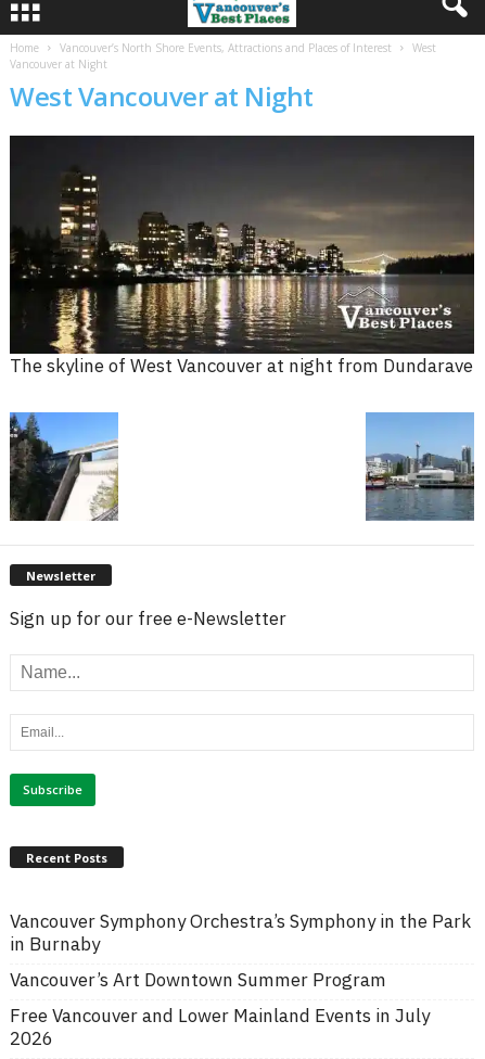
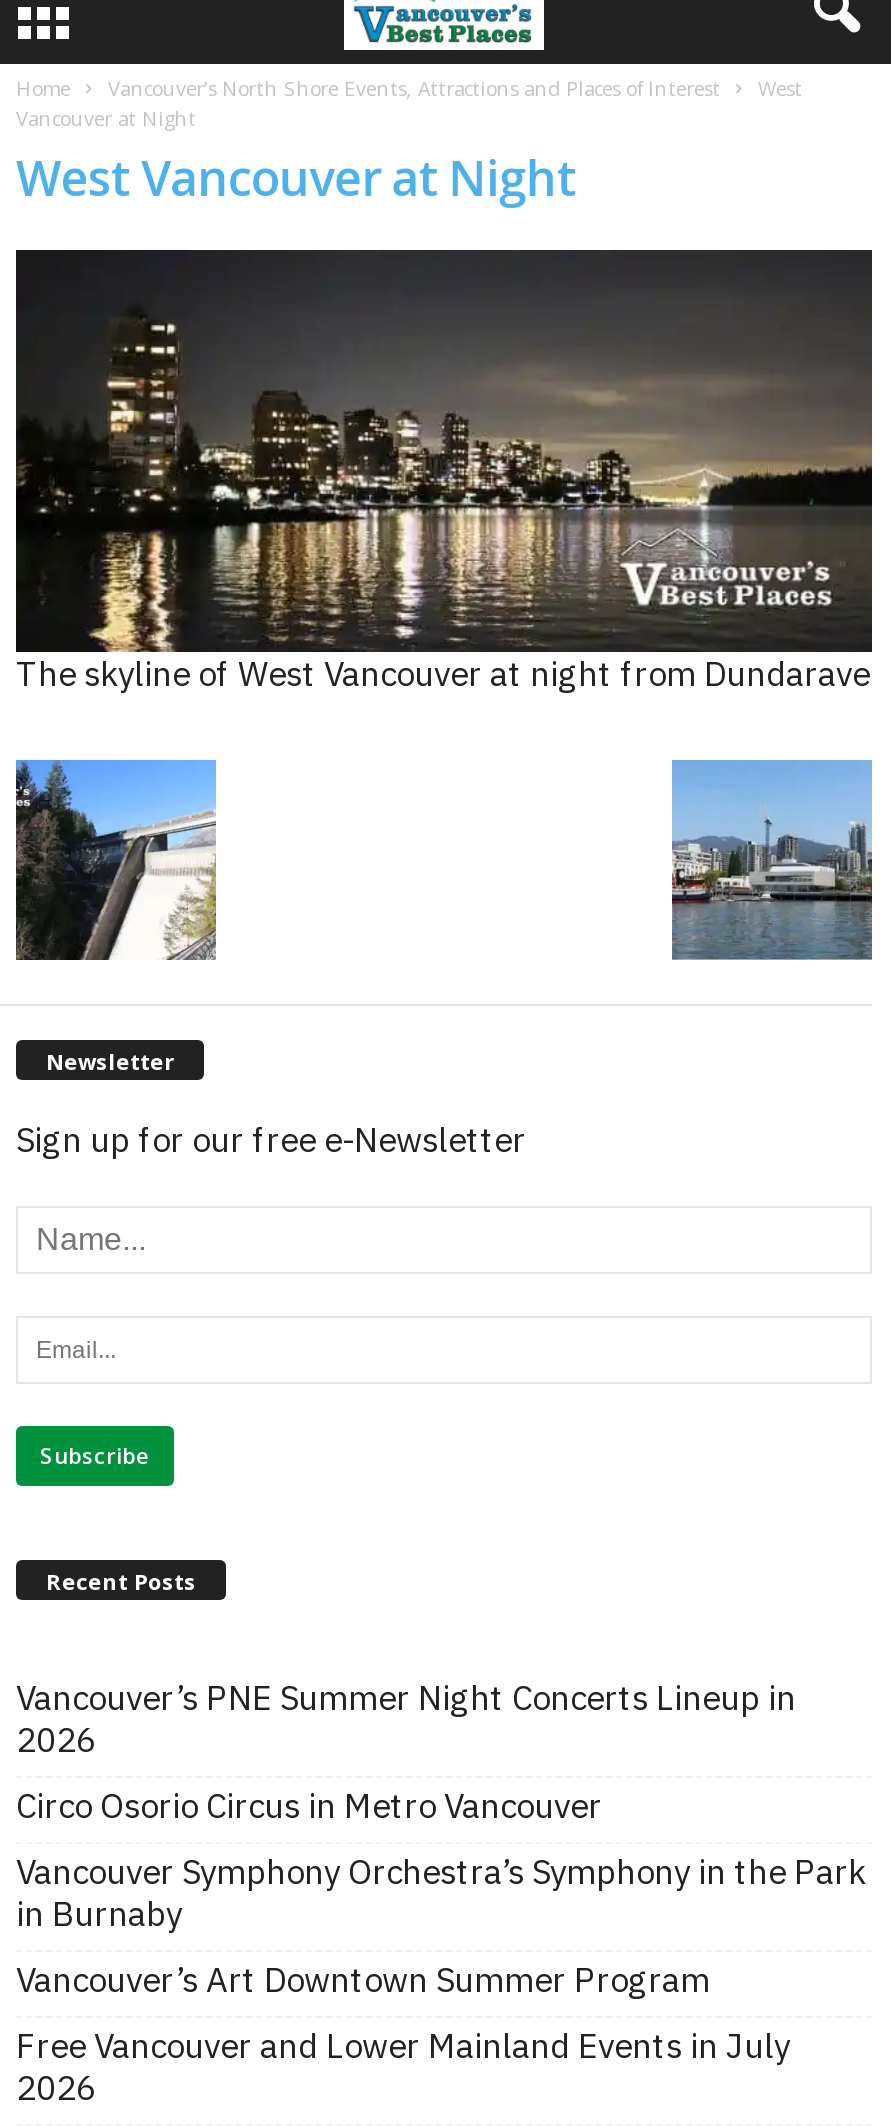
none -> [16,1677,796,1829] Vancouver’s PNE Summer Night Concerts Lineup in | 2026 | Circo Osorio Circus in Metro Vancouver

